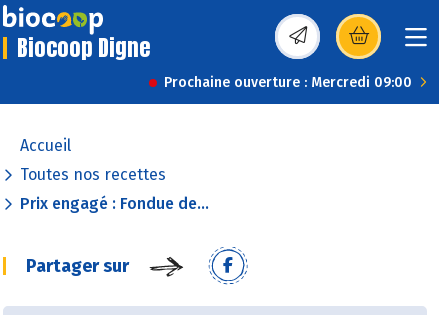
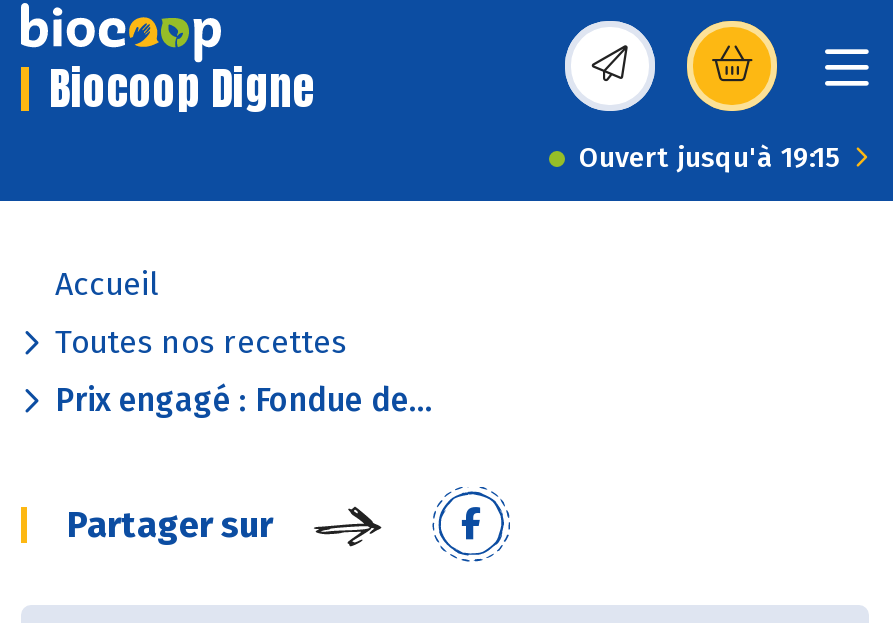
[164,74,412,91] Prochaine ouverture : Mercredi 09:00 -> [579,141,839,175] Ouvert jusqu'à 19:15

